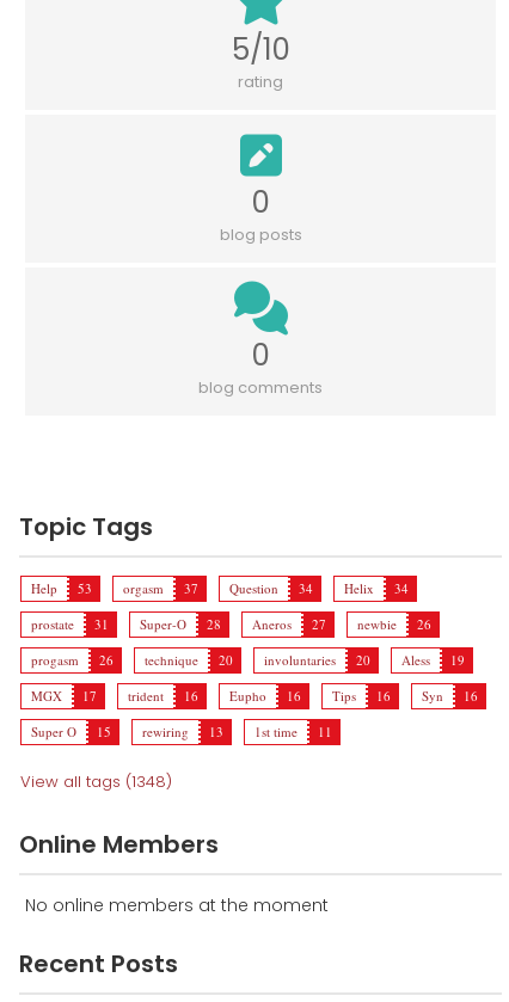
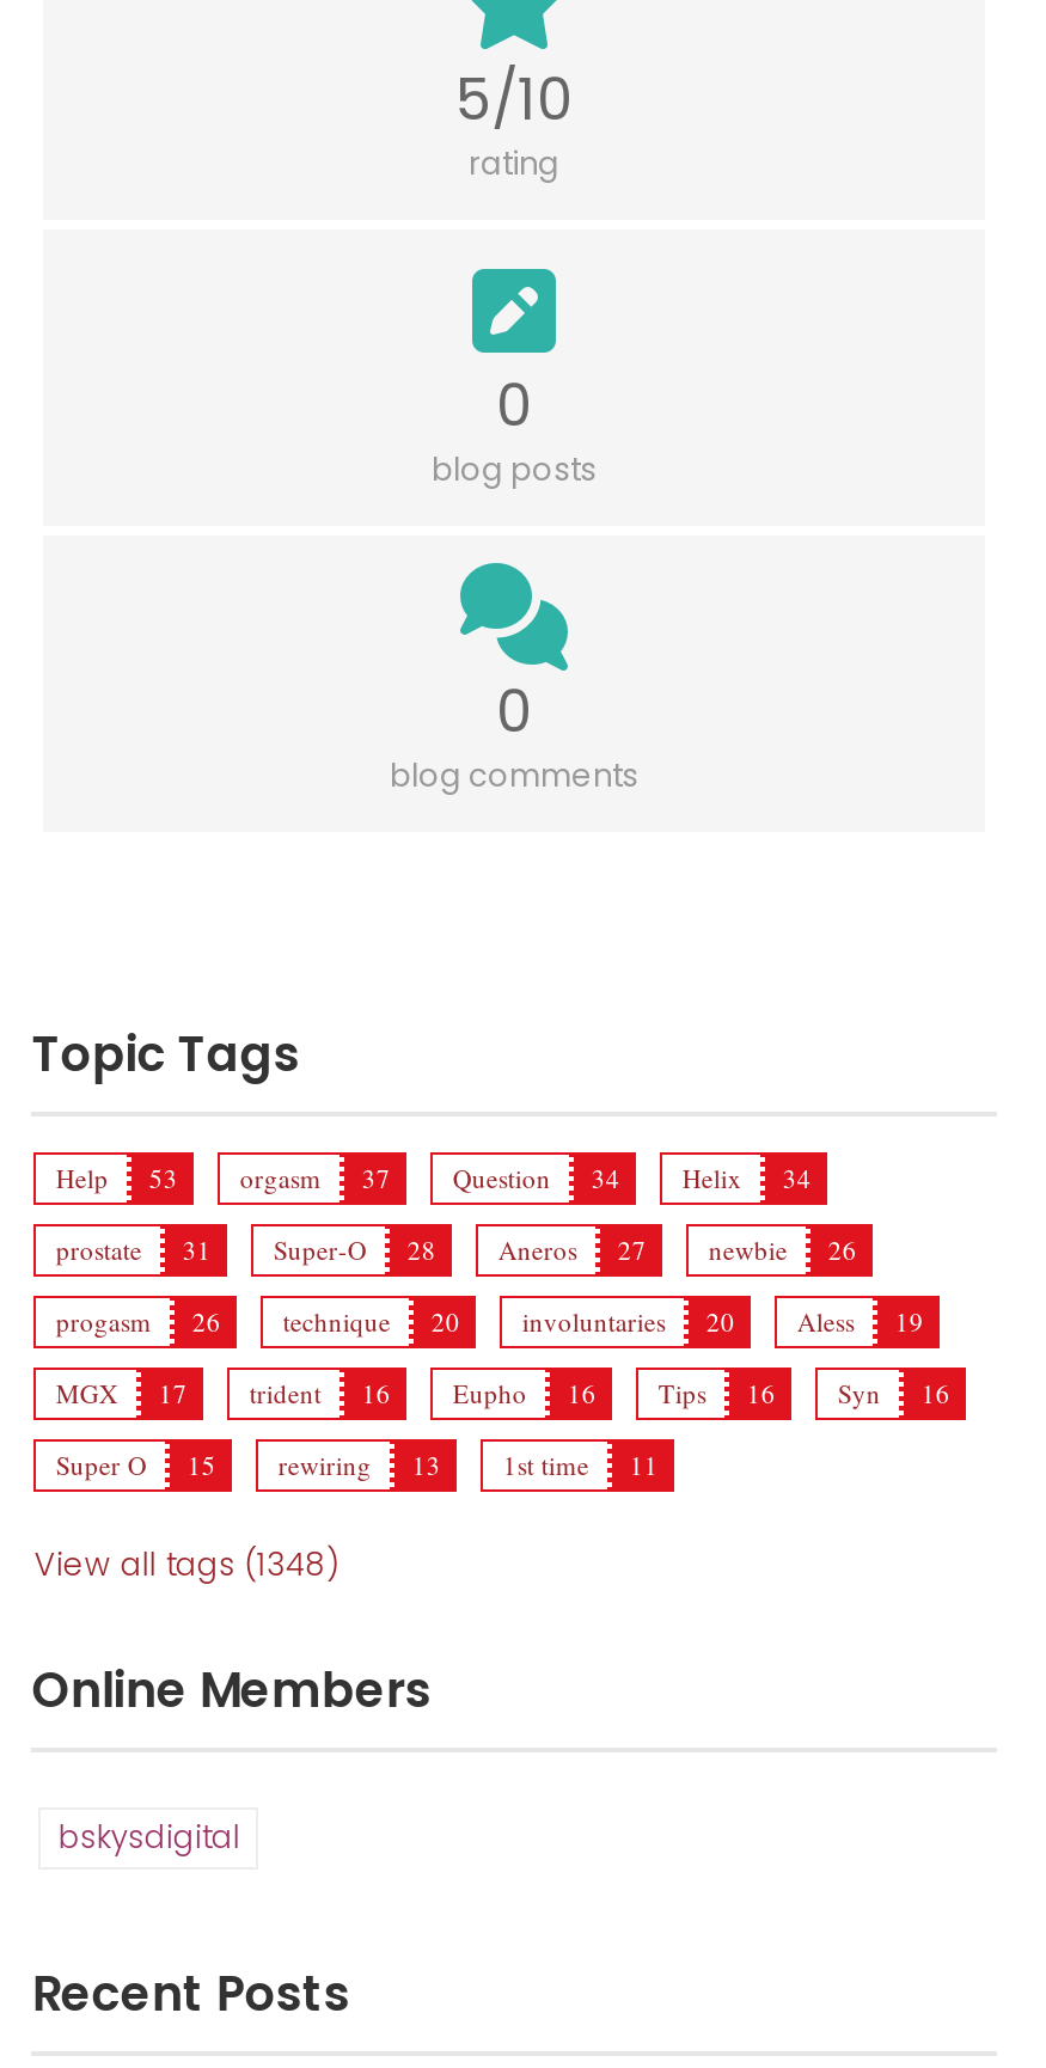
[21,893,329,917] No online members at the moment -> [58,1815,240,1860] bskysdigital

